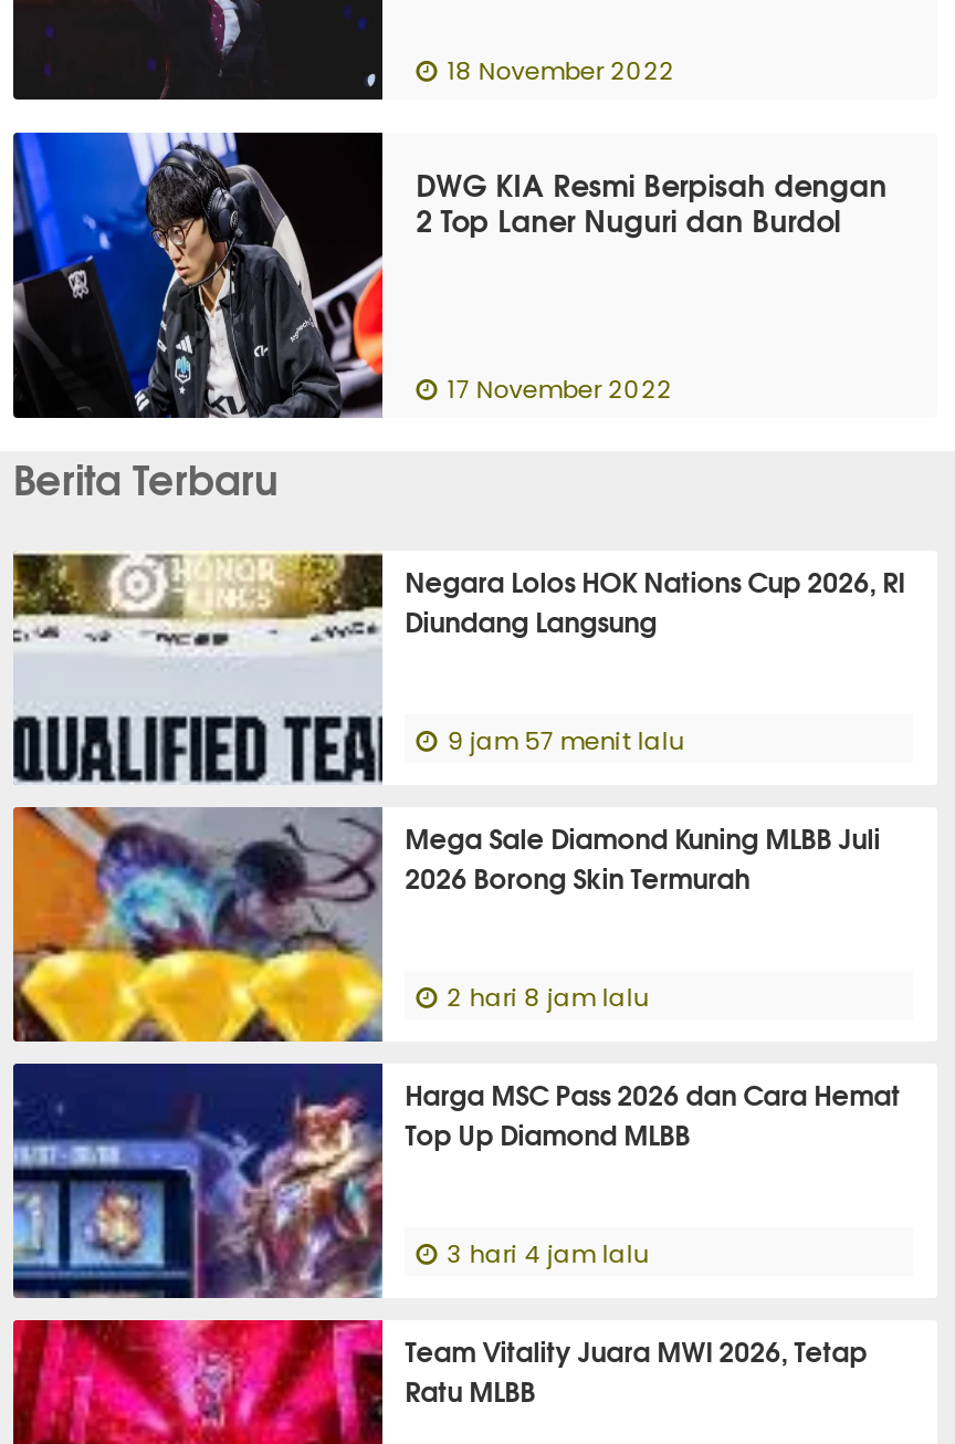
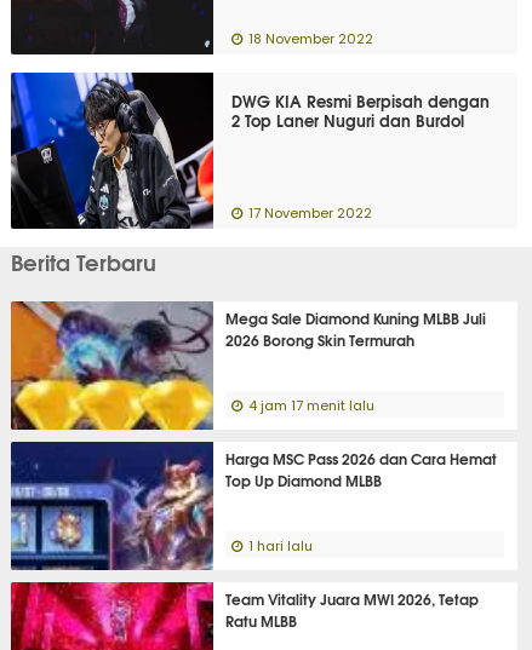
[13,551,905,785] [image] | Negara Lolos HOK Nations Cup 2026, RI | Diundang Langsung | 9 jam 57 menit lalu -> none
[447,987,648,1011] 2 hari 8 jam lalu -> [249,400,375,413] 4 jam 17 menit lalu
[447,1243,648,1268] 3 hari 4 jam lalu -> [249,540,313,554] 1 hari lalu

